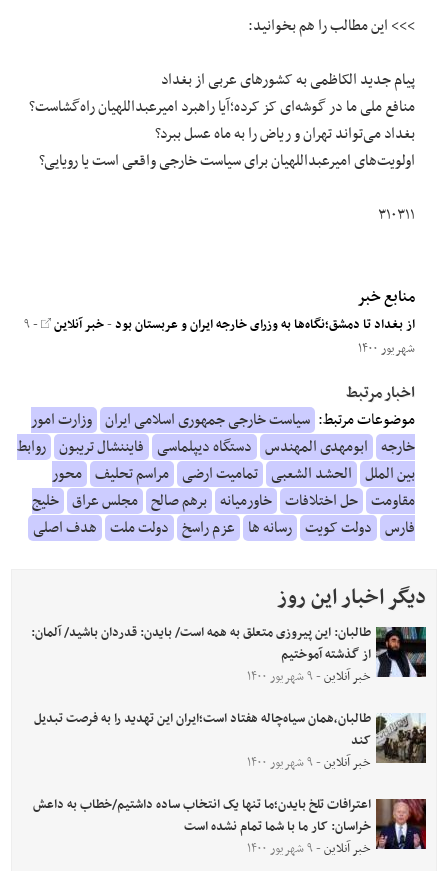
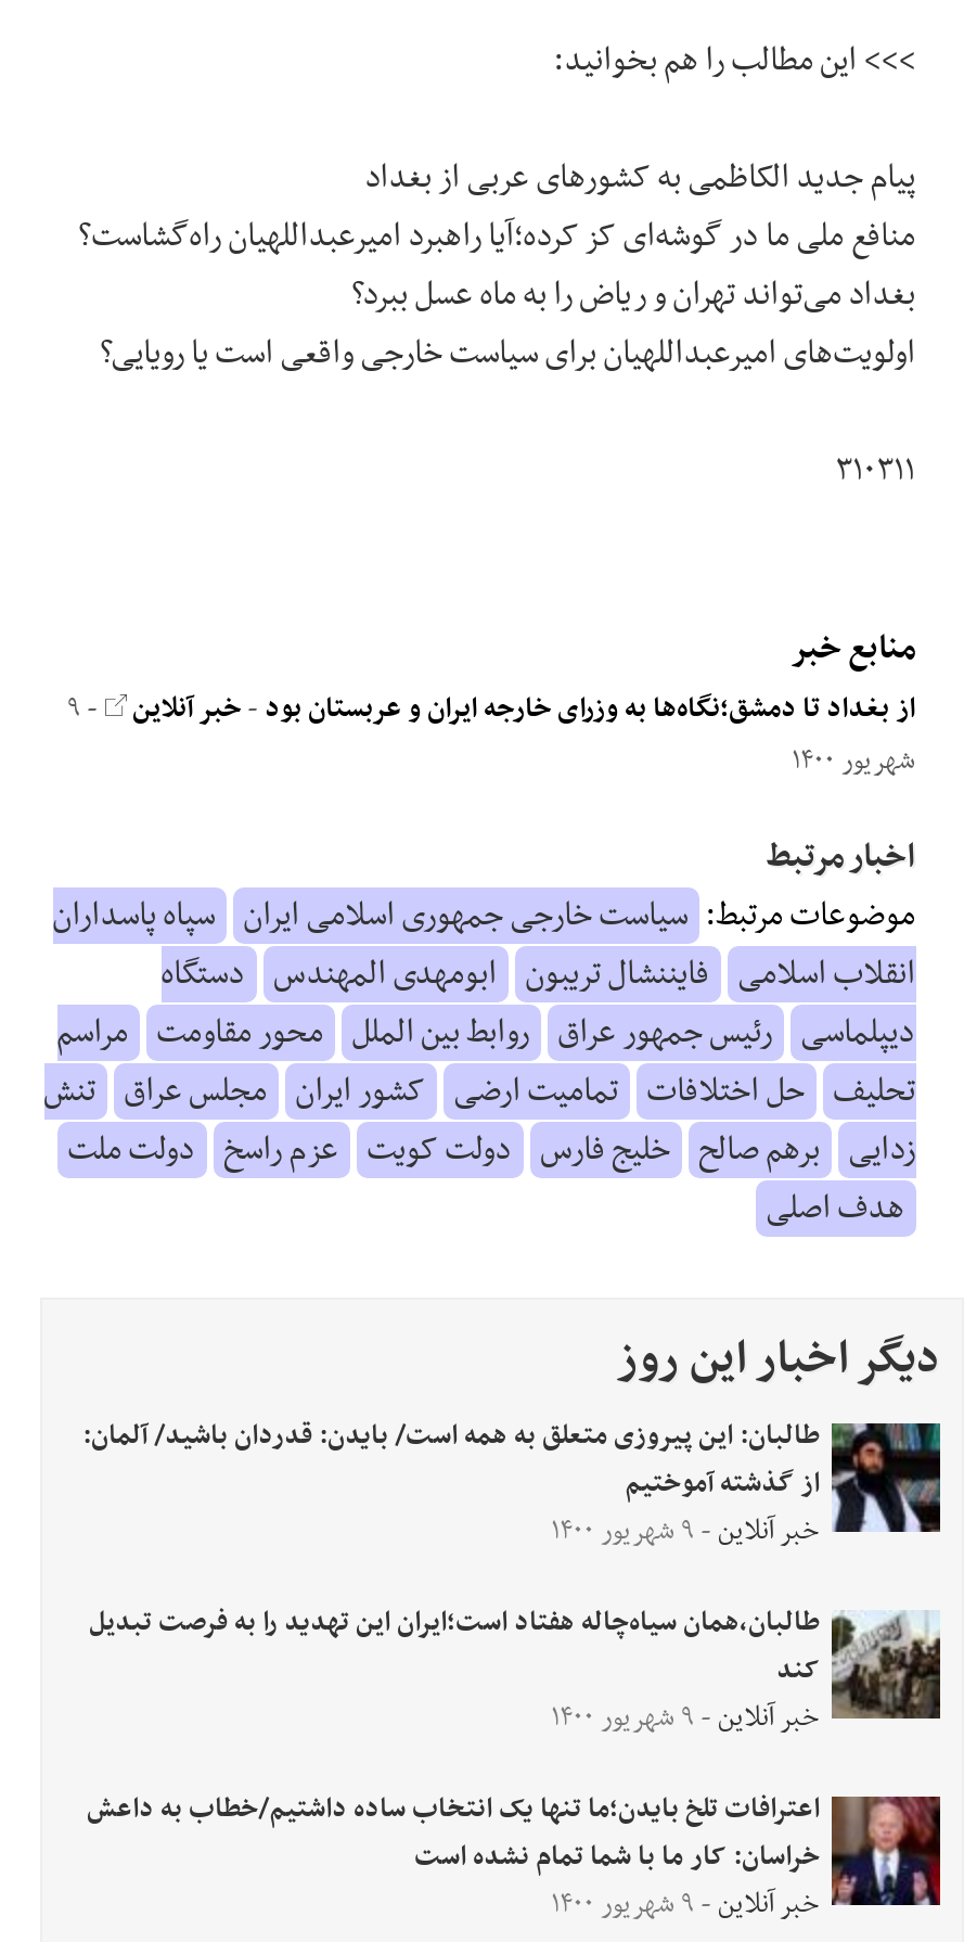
[17,407,415,541] موضوعات مرتبط: سیاست خارجی جمهوری اسلامی ایران وزارت امور | خارجه ابومهدی المهندس دستگاه دیپلماسی فایننشال تریبون روابط | بین الملل الحشد الشعبی تمامیت ارضی مراسم تحلیف محور | مقاومت حل اختلافات خاورمیانه برهم صالح مجلس عراق خلیج | فارس دولت کویت رسانه ها عزم راسخ دولت ملت هدف اصلی -> [44,888,915,1238] موضوعات مرتبط: سیاست خارجی جمهوری اسلامی ایران سپاه پاسداران | انقلاب اسلامی فایننشال تریبون ابومهدی المهندس دستگاه | دیپلماسی رئیس جمهور عراق روابط بین الملل محور مقاومت مراسم | تحلیف حل اختلافات تمامیت ارضی کشور ایران مجلس عراق تنش | زدایی برهم صالح خلیج فارس دولت کویت عزم راسخ دولت ملت | هدف اصلی

